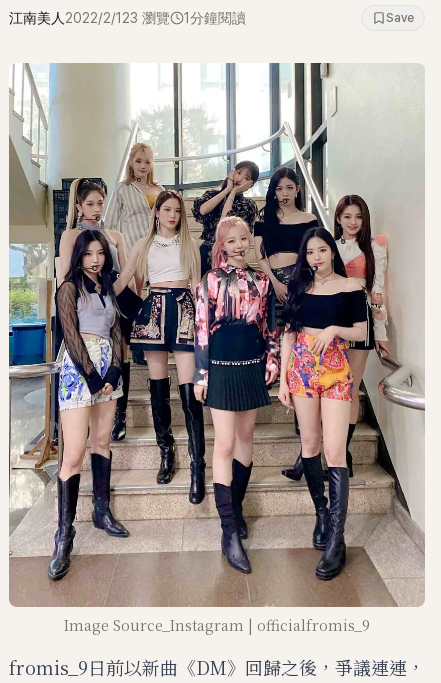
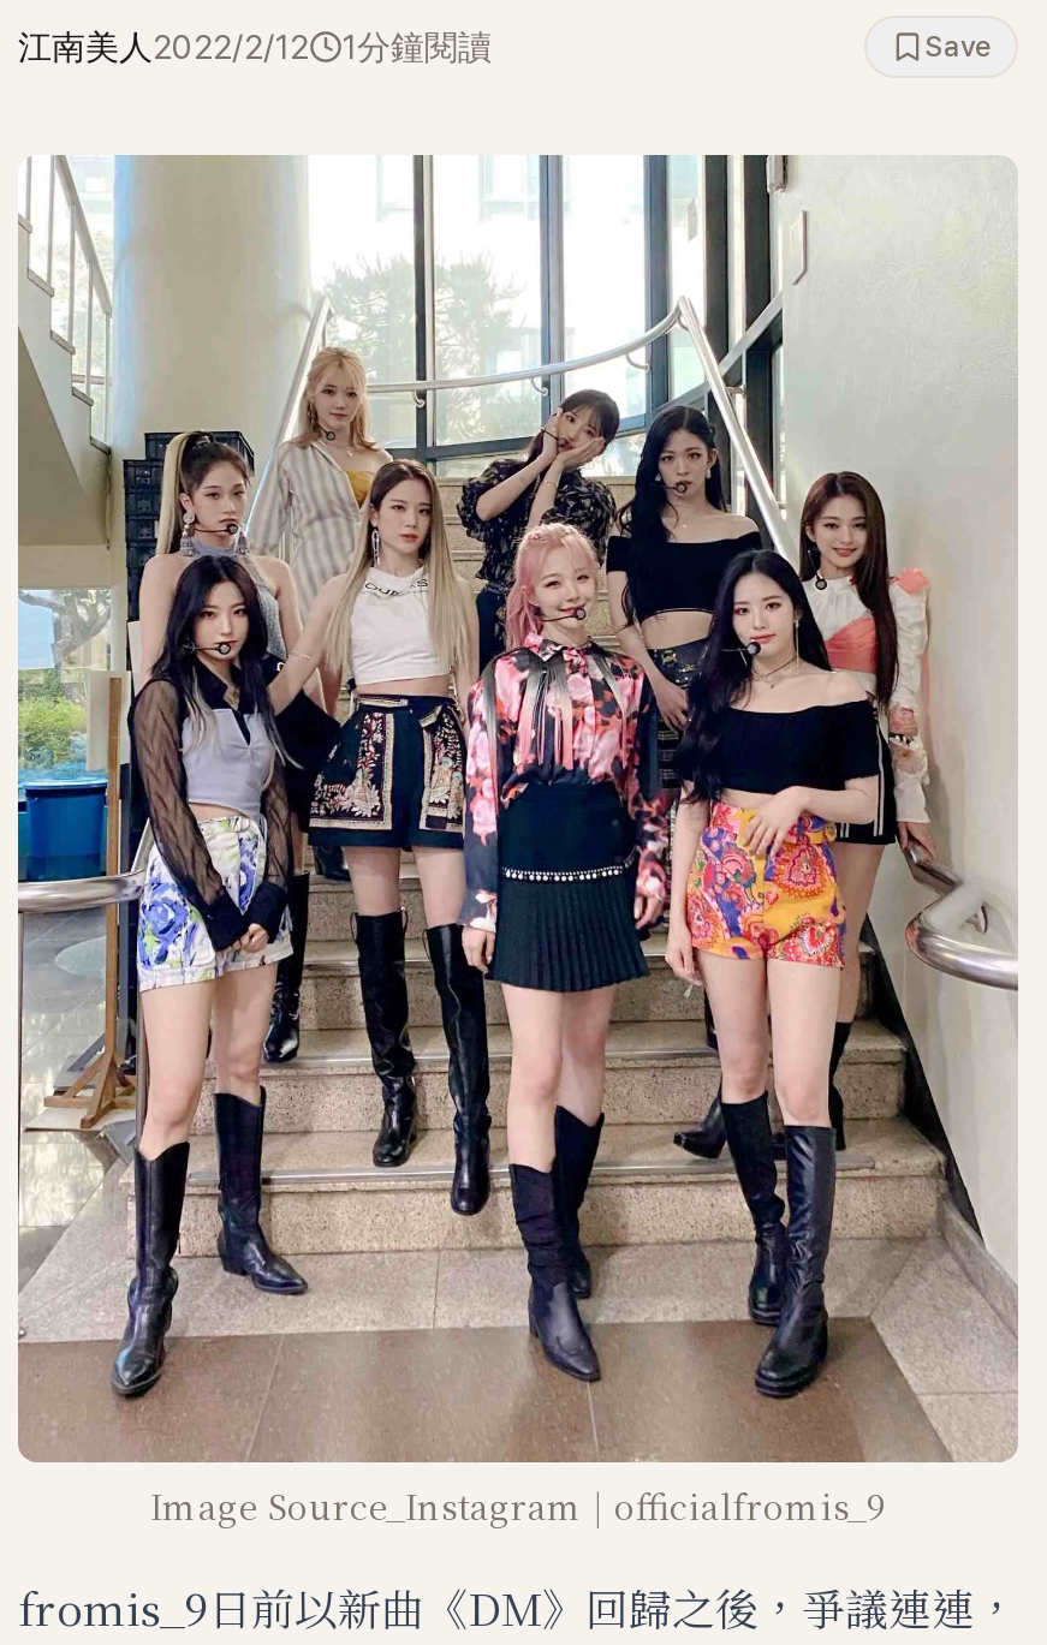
[9,10,170,26] 江南美人2022/2/123 瀏覽 -> [18,28,309,66] 江南美人2022/2/12

